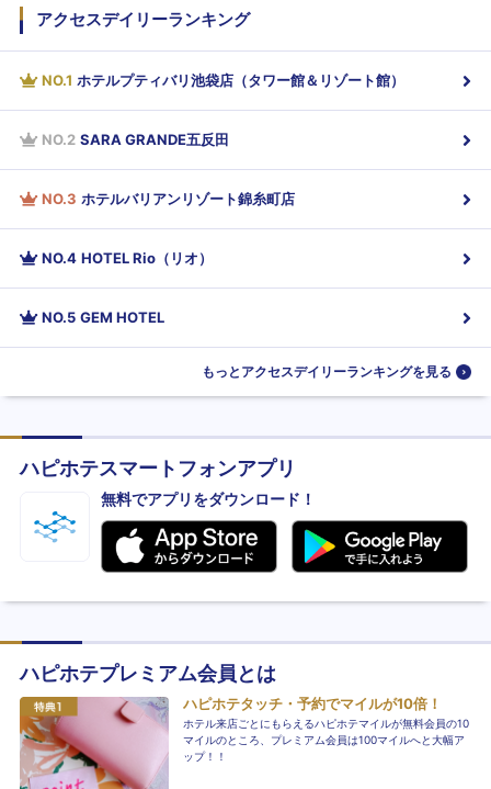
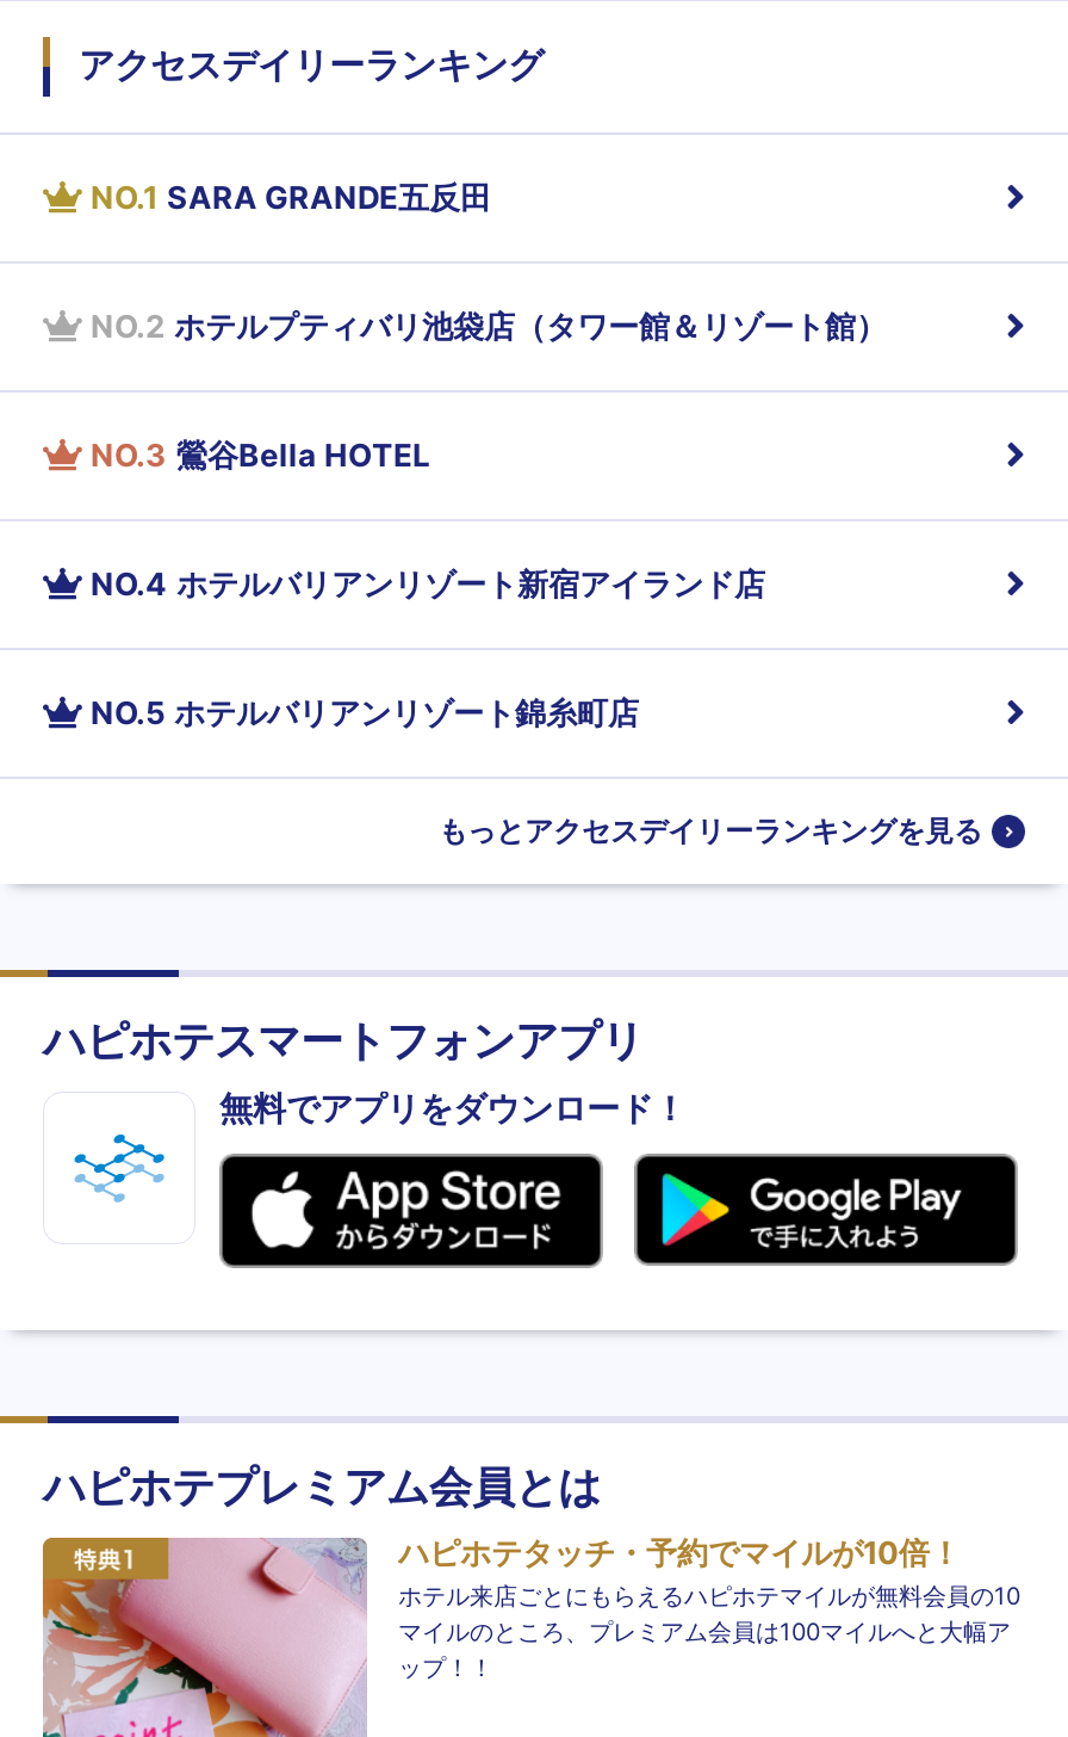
[42,71,404,89] NO.1 ホテルプティバリ池袋店（タワー館＆リゾート館） -> [91,177,491,215] NO.1 SARA GRANDE五反田
[42,131,229,148] NO.2 SARA GRANDE五反田 -> [91,306,887,344] NO.2 ホテルプティバリ池袋店（タワー館＆リゾート館）
[42,190,295,208] NO.3 ホテルバリアンリゾート錦糸町店 -> [91,434,429,473] NO.3 鶯谷Bella HOTEL
[42,249,213,267] NO.4 HOTEL Rio（リオ） -> [91,563,765,602] NO.4 ホテルバリアンリゾート新宿アイランド店
[42,308,164,326] NO.5 GEM HOTEL -> [91,692,639,730] NO.5 ホテルバリアンリゾート錦糸町店

